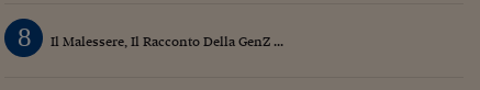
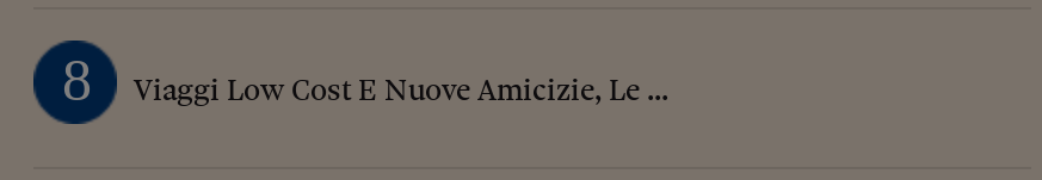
[18,21,283,51] 8 Il Malessere, Il Racconto Della GenZ ... -> [62,46,668,111] 8 Viaggi Low Cost E Nuove Amicizie, Le ...

